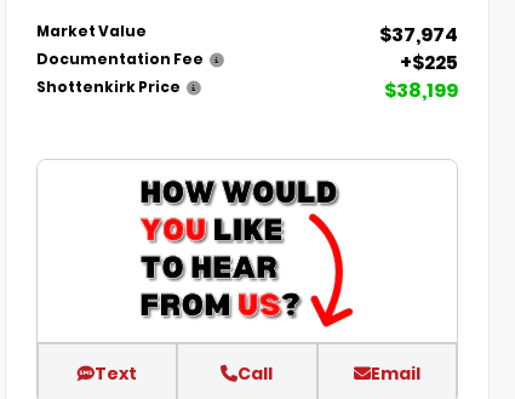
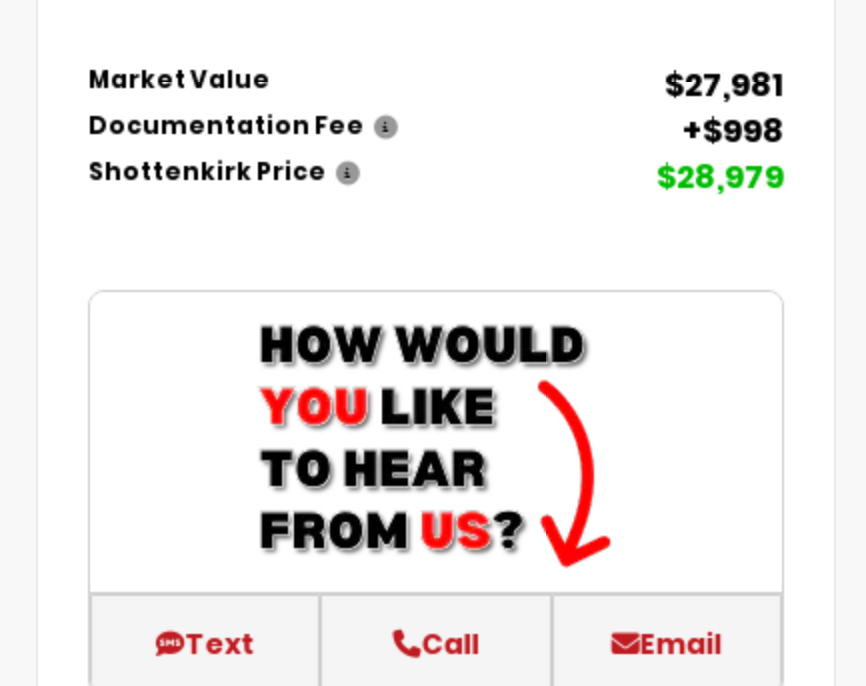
[379,21,458,49] $37,974 -> [664,62,784,108] $27,981
[400,49,458,76] +$225 -> [682,108,784,154] +$998
[384,76,458,104] $38,199 -> [656,154,784,200] $28,979

